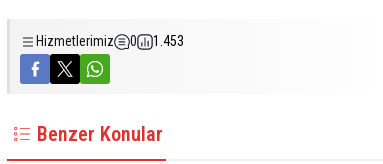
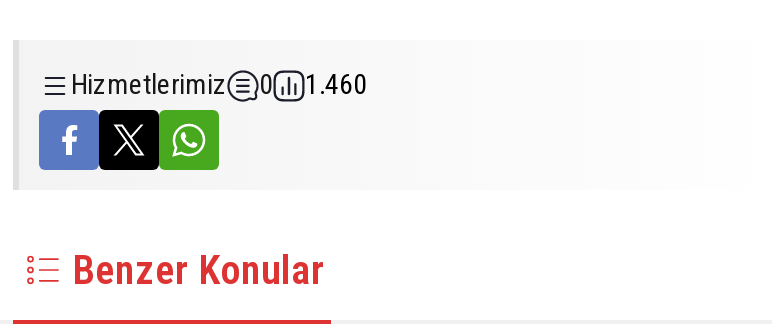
[36,33,184,49] Hizmetlerimiz 0 1.453 -> [71,68,367,100] Hizmetlerimiz 0 1.460

